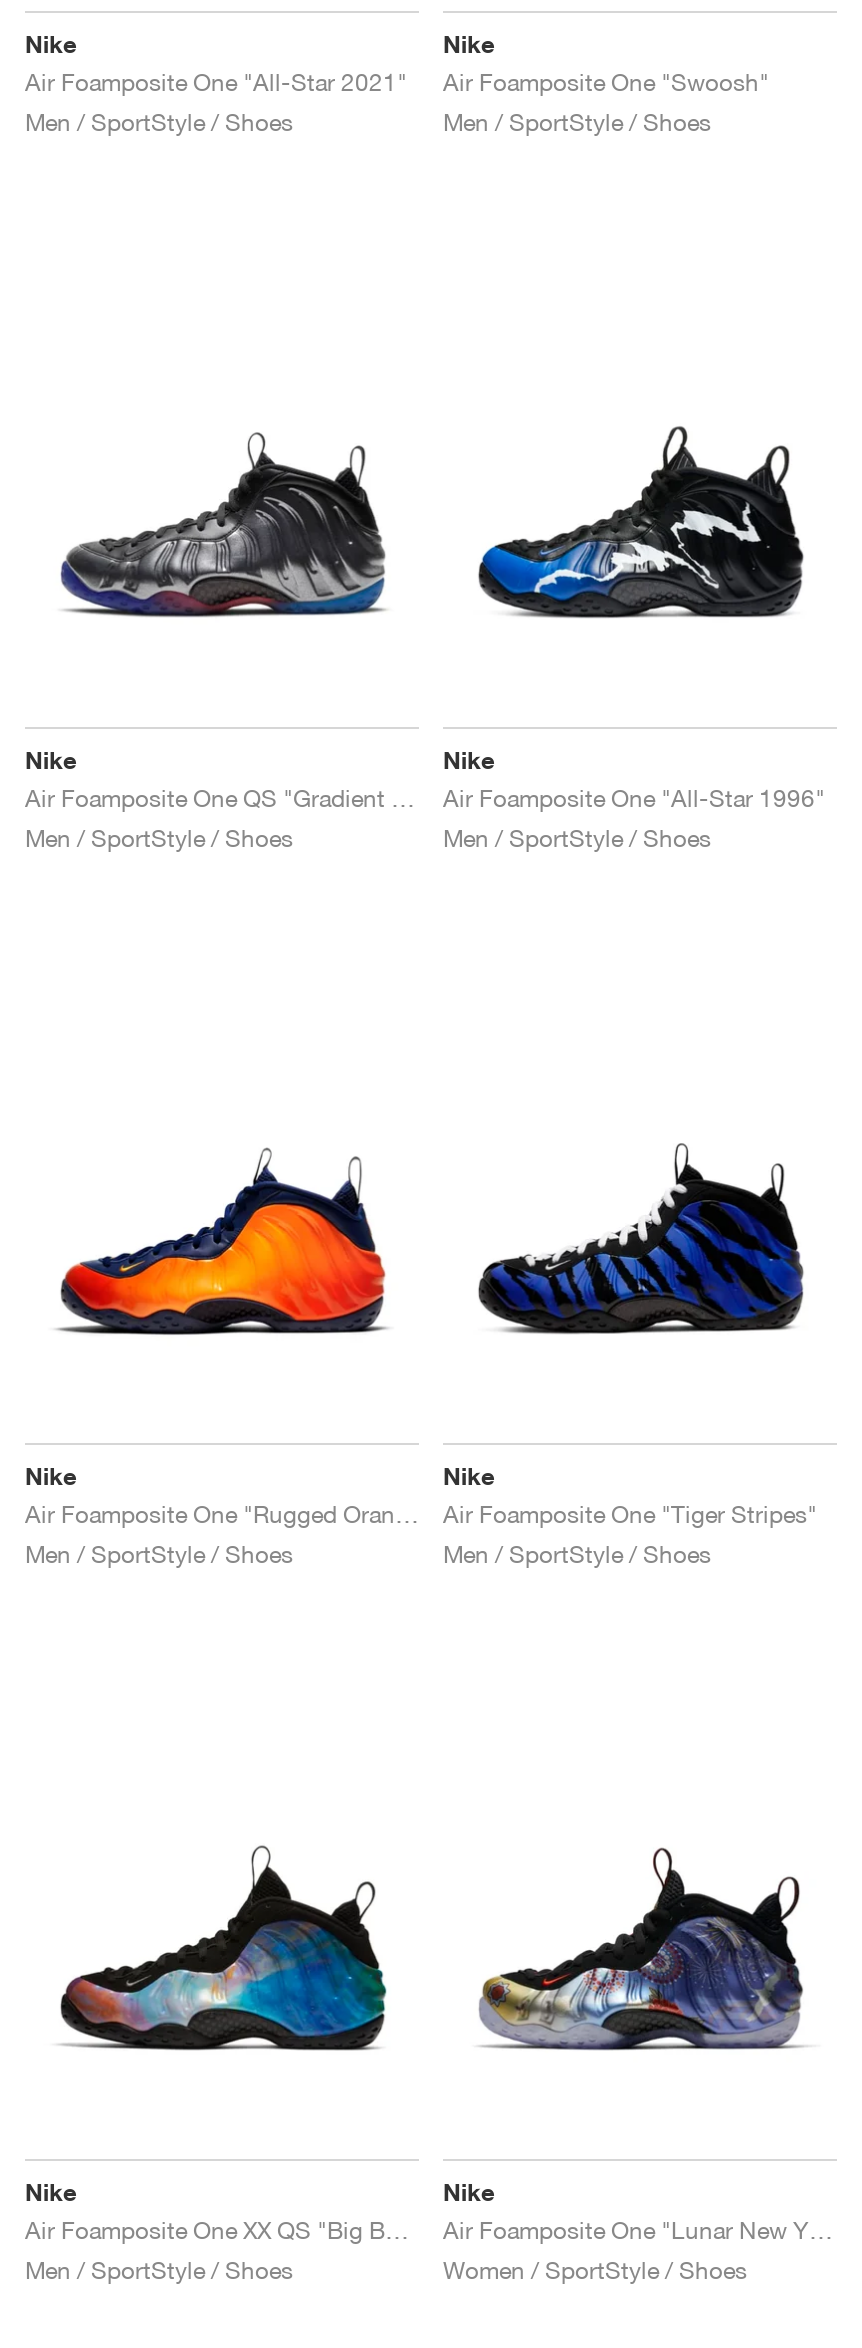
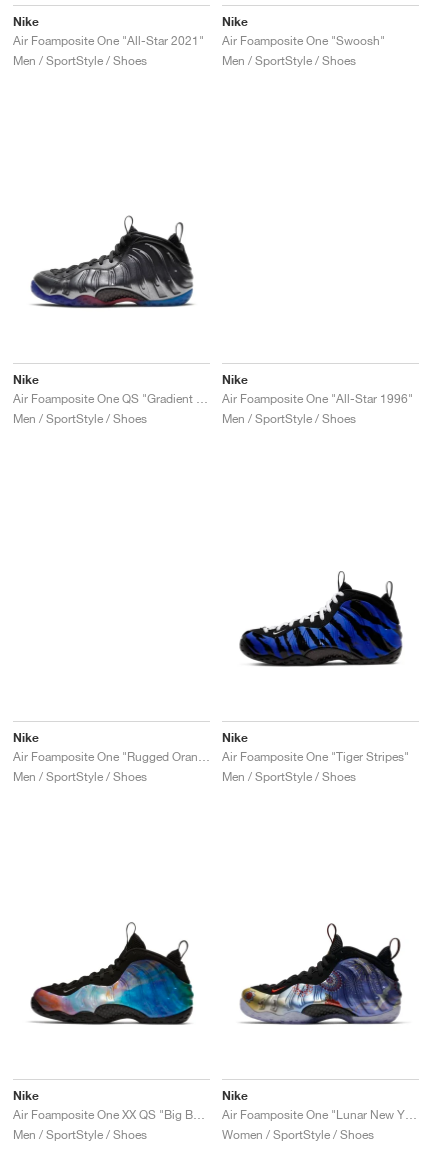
[477,425,805,619] [image] -> none
[59,1147,387,1337] [image] -> none

